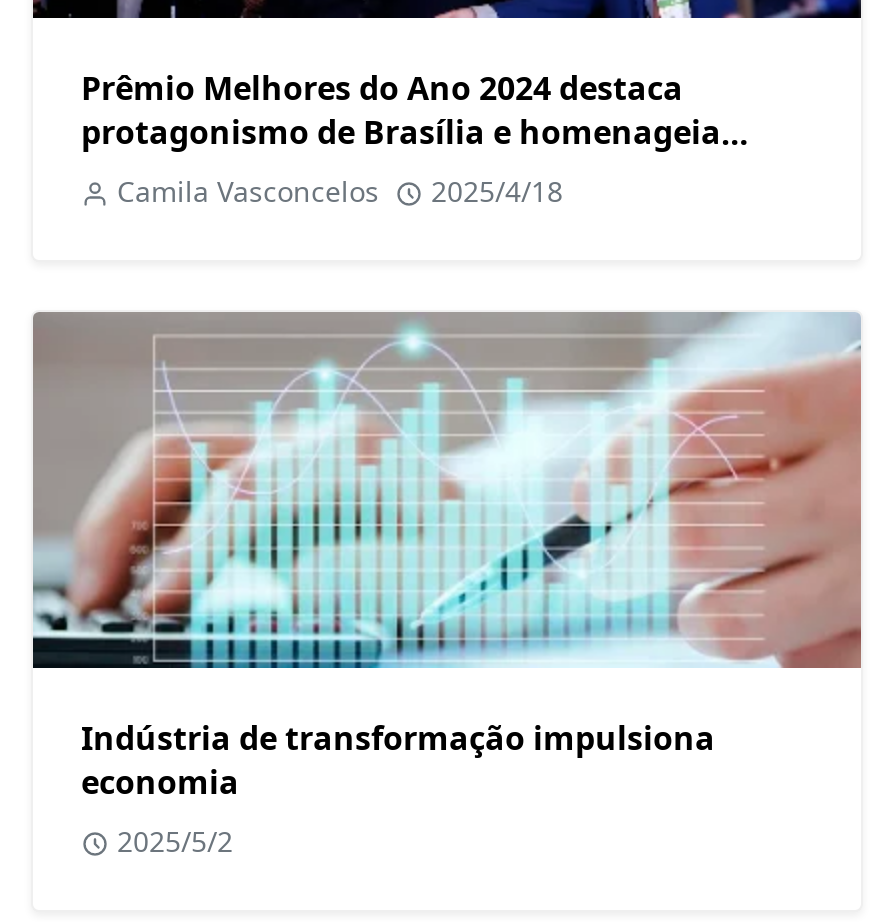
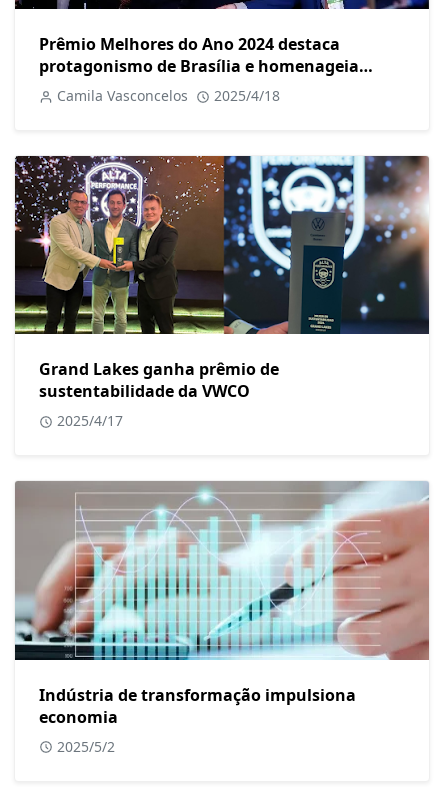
none -> [14,155,429,430] [image] | Grand Lakes ganha prêmio de | sustentabilidade da VWCO | 2025/4/17

